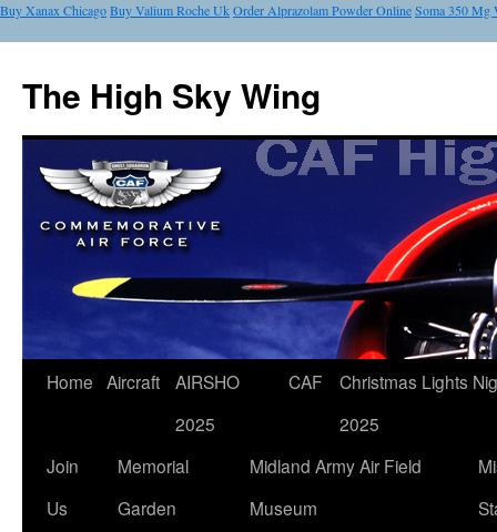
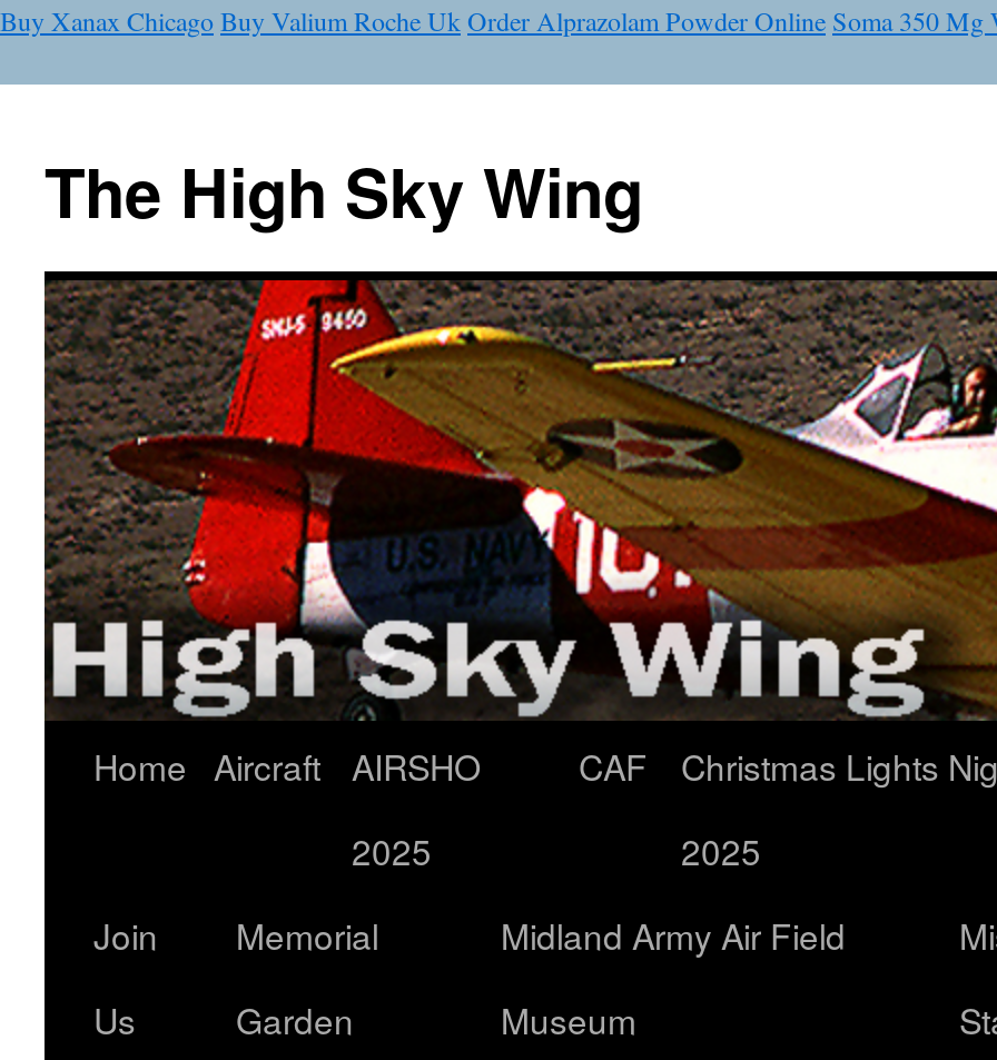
[21,140,494,360] [image] -> [42,278,990,721] [image]

